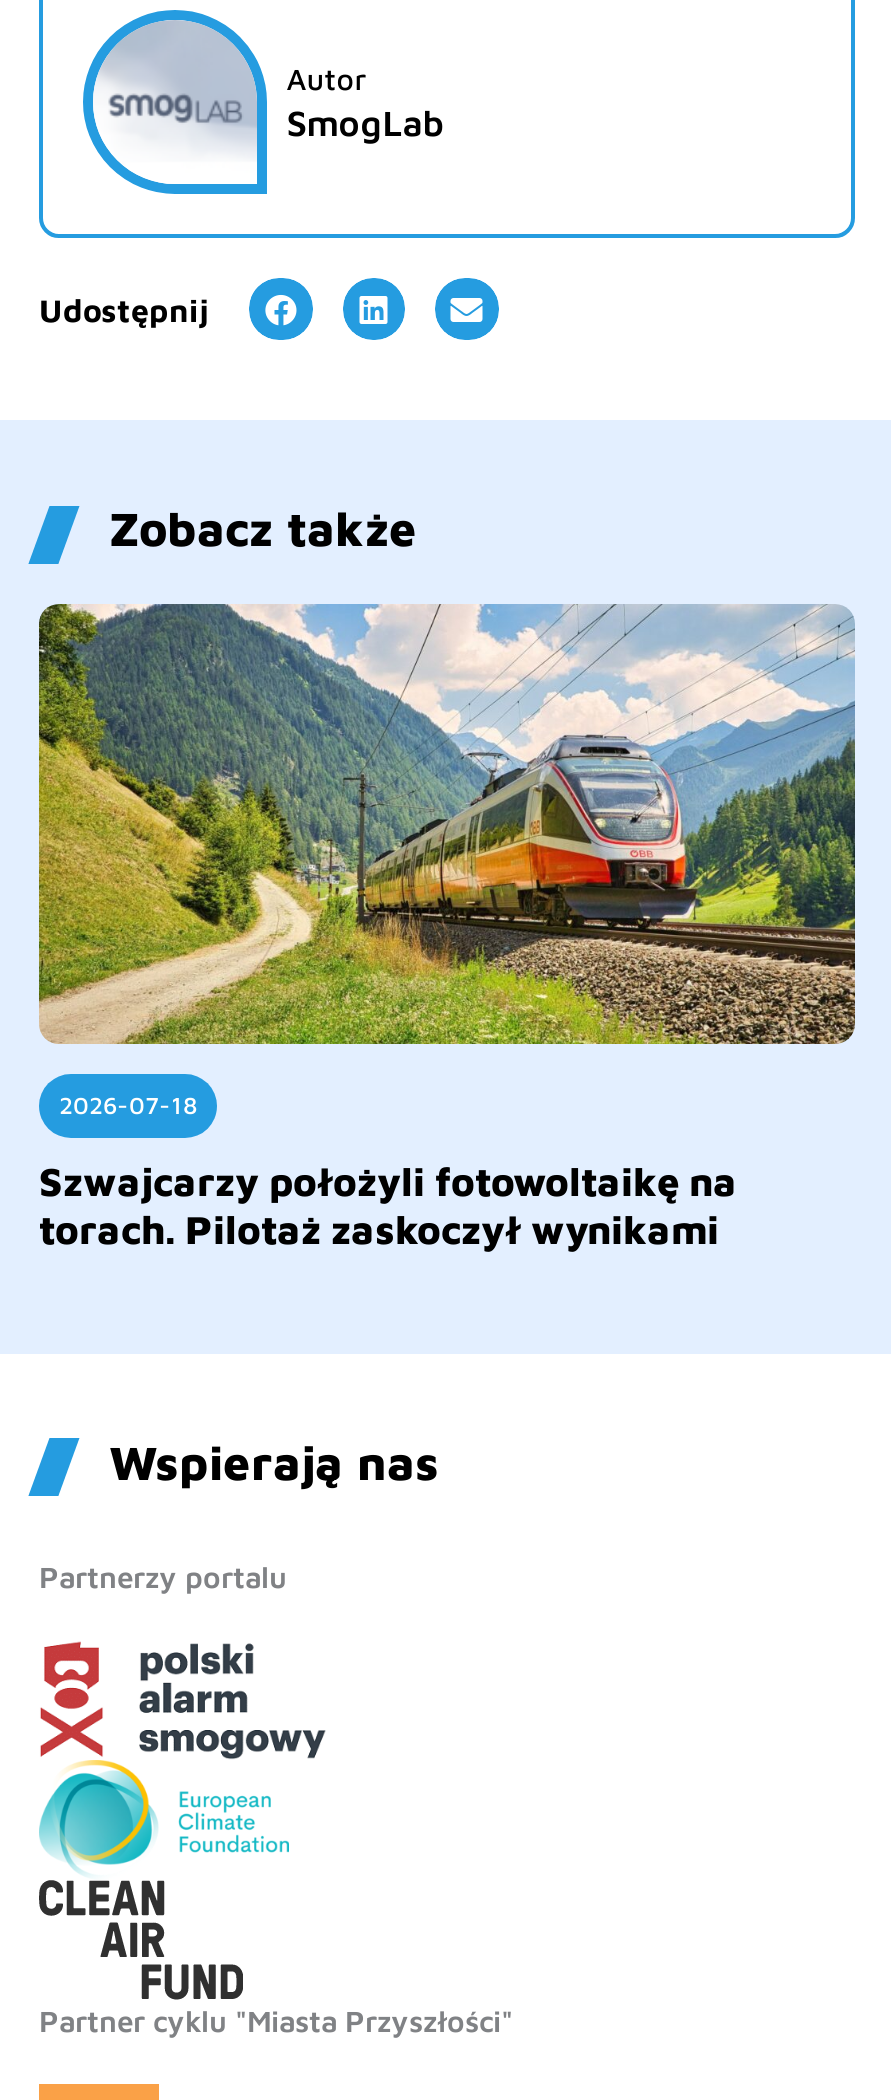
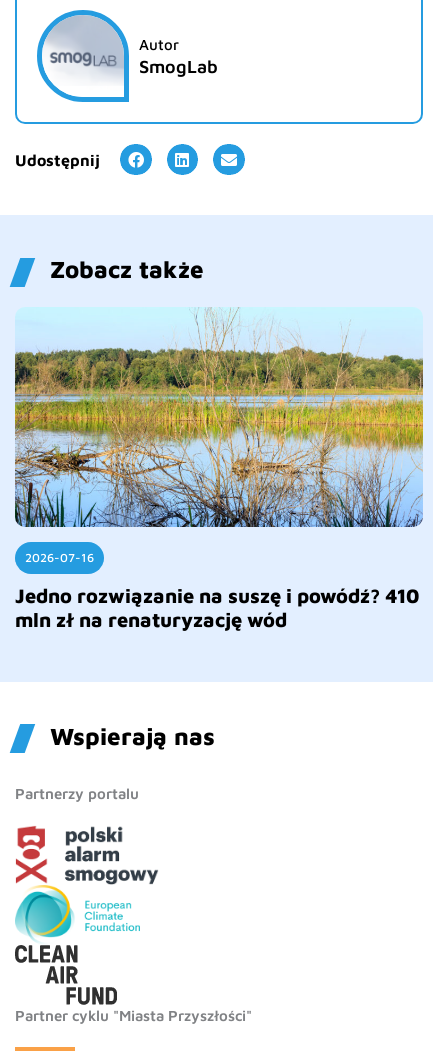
[37,602,857,1119] [image] | 2026-07-18 -> [14,307,424,565] [image] | 2026-07-16
[39,1157,737,1251] Szwajcarzy położyli fotowoltaikę na | torach. Pilotaż zaskoczył wynikami -> [15,584,419,631] Jedno rozwiązanie na suszę i powódź? 410 | mln zł na renaturyzację wód

